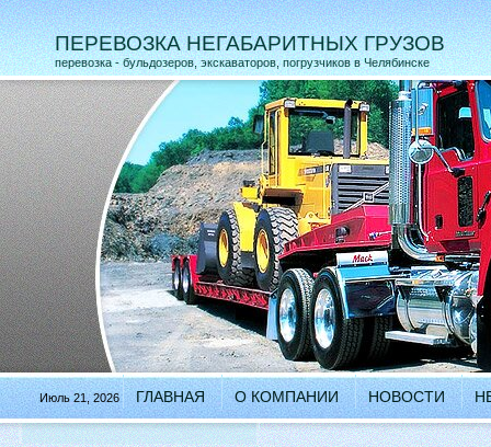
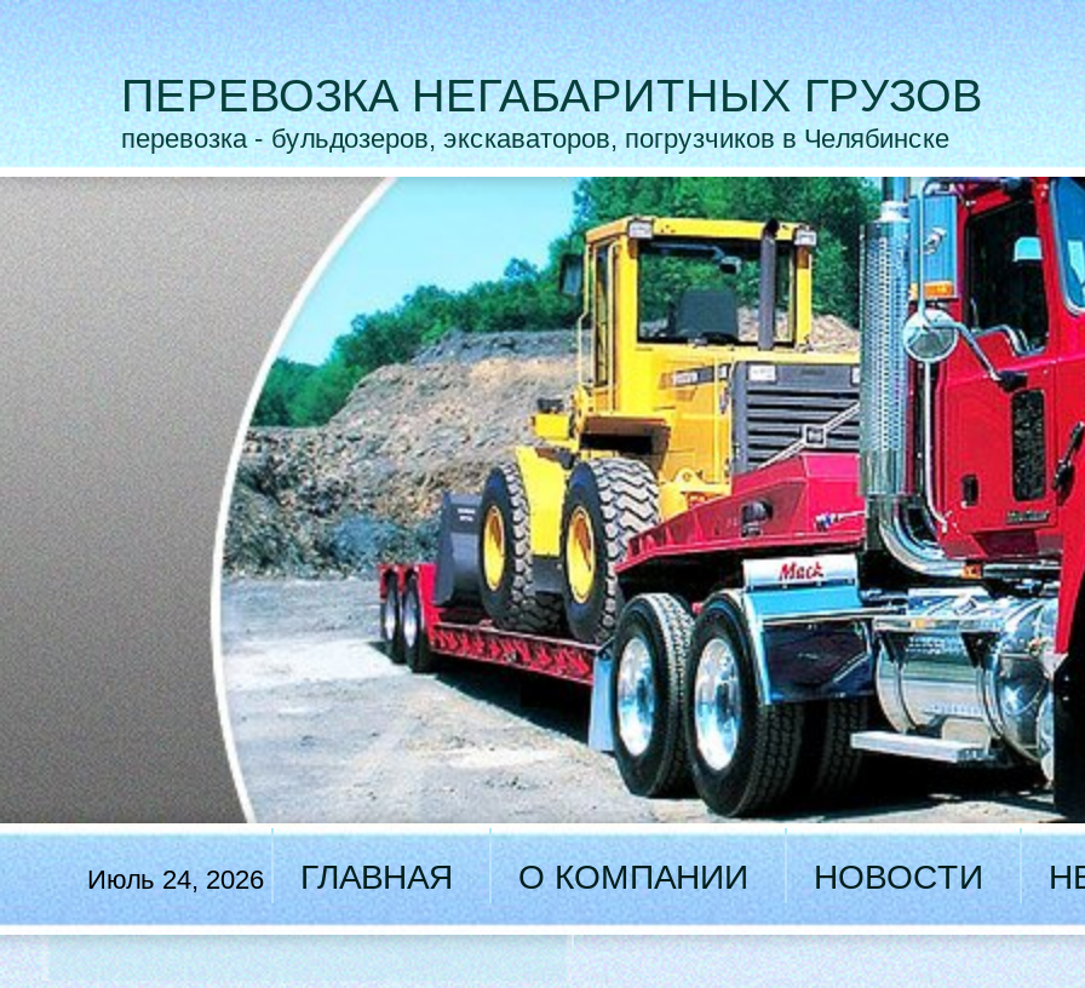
[39,391,123,404] Июль 21, 2026 -> [87,864,271,894] Июль 24, 2026

